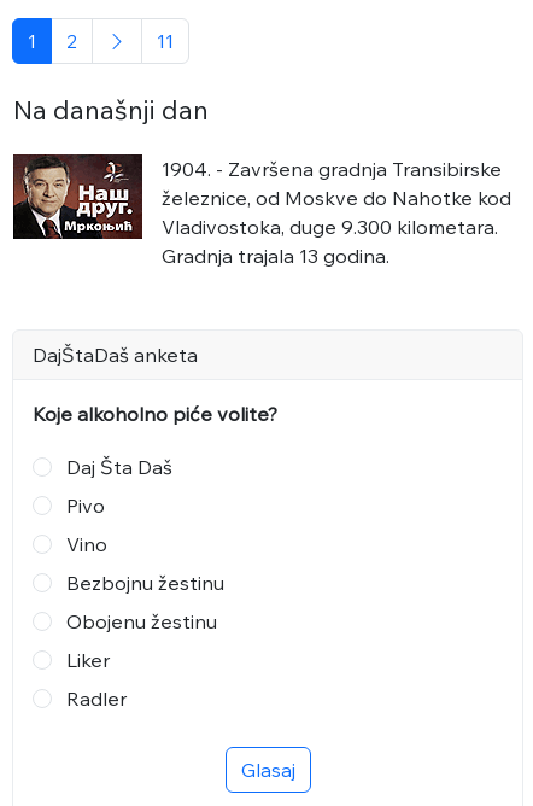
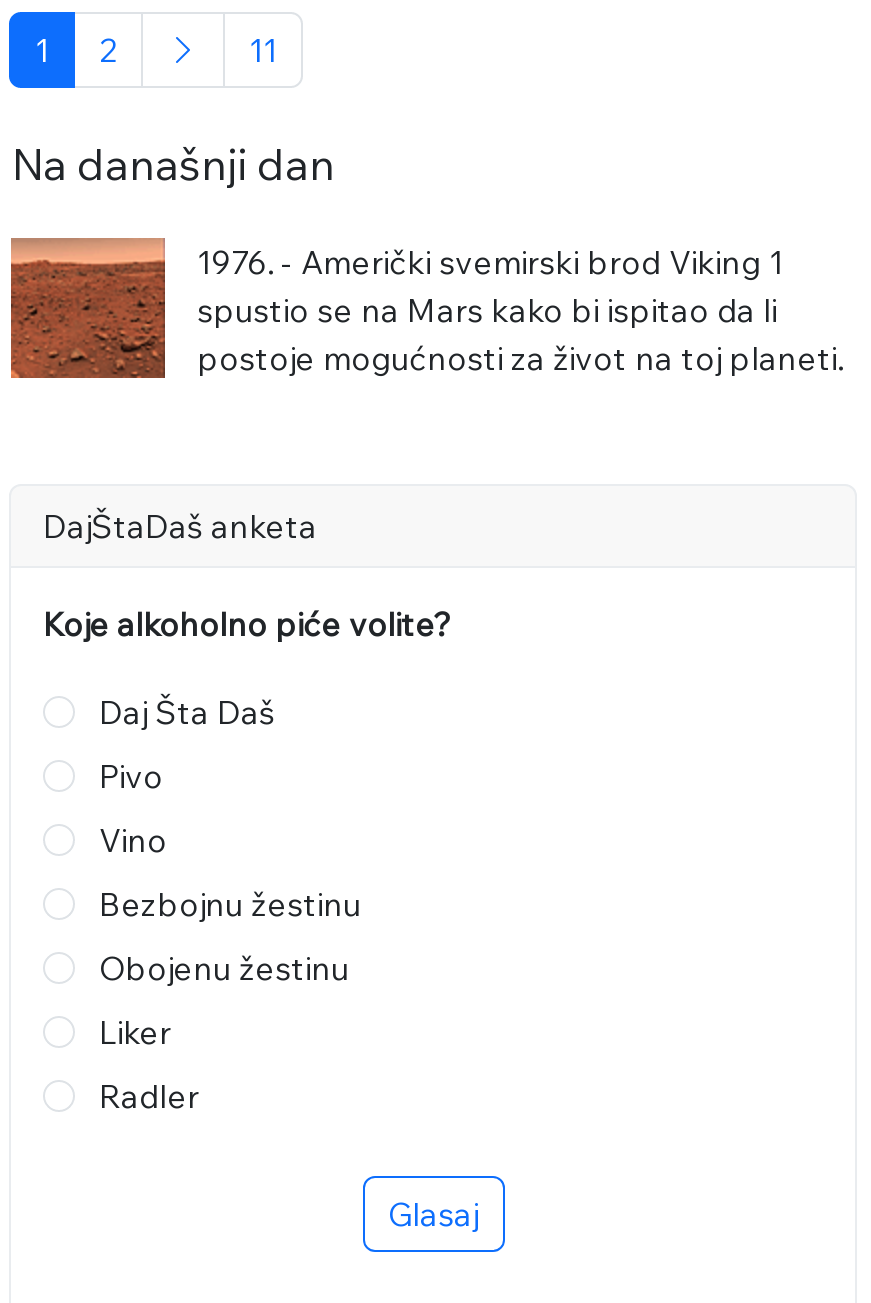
[12,153,109,240] [image] -> [9,236,169,380] [image]
[162,157,511,268] 1904. - Završena gradnja Transibirske | železnice, od Moskve do Nahotke kod | Vladivostoka, duge 9.300 kilometara. | Gradnja trajala 13 godina. -> [197,242,843,378] 1976. - Američki svemirski brod Viking 1 | spustio se na Mars kako bi ispitao da li | postoje mogućnosti za život na toj planeti.

